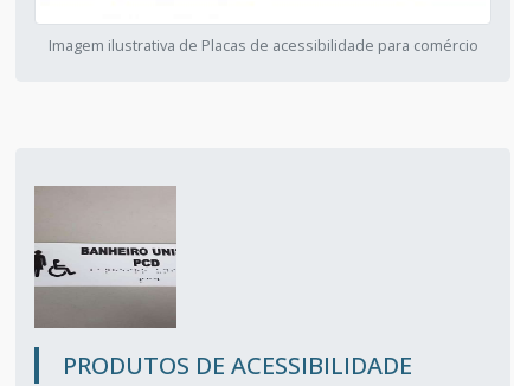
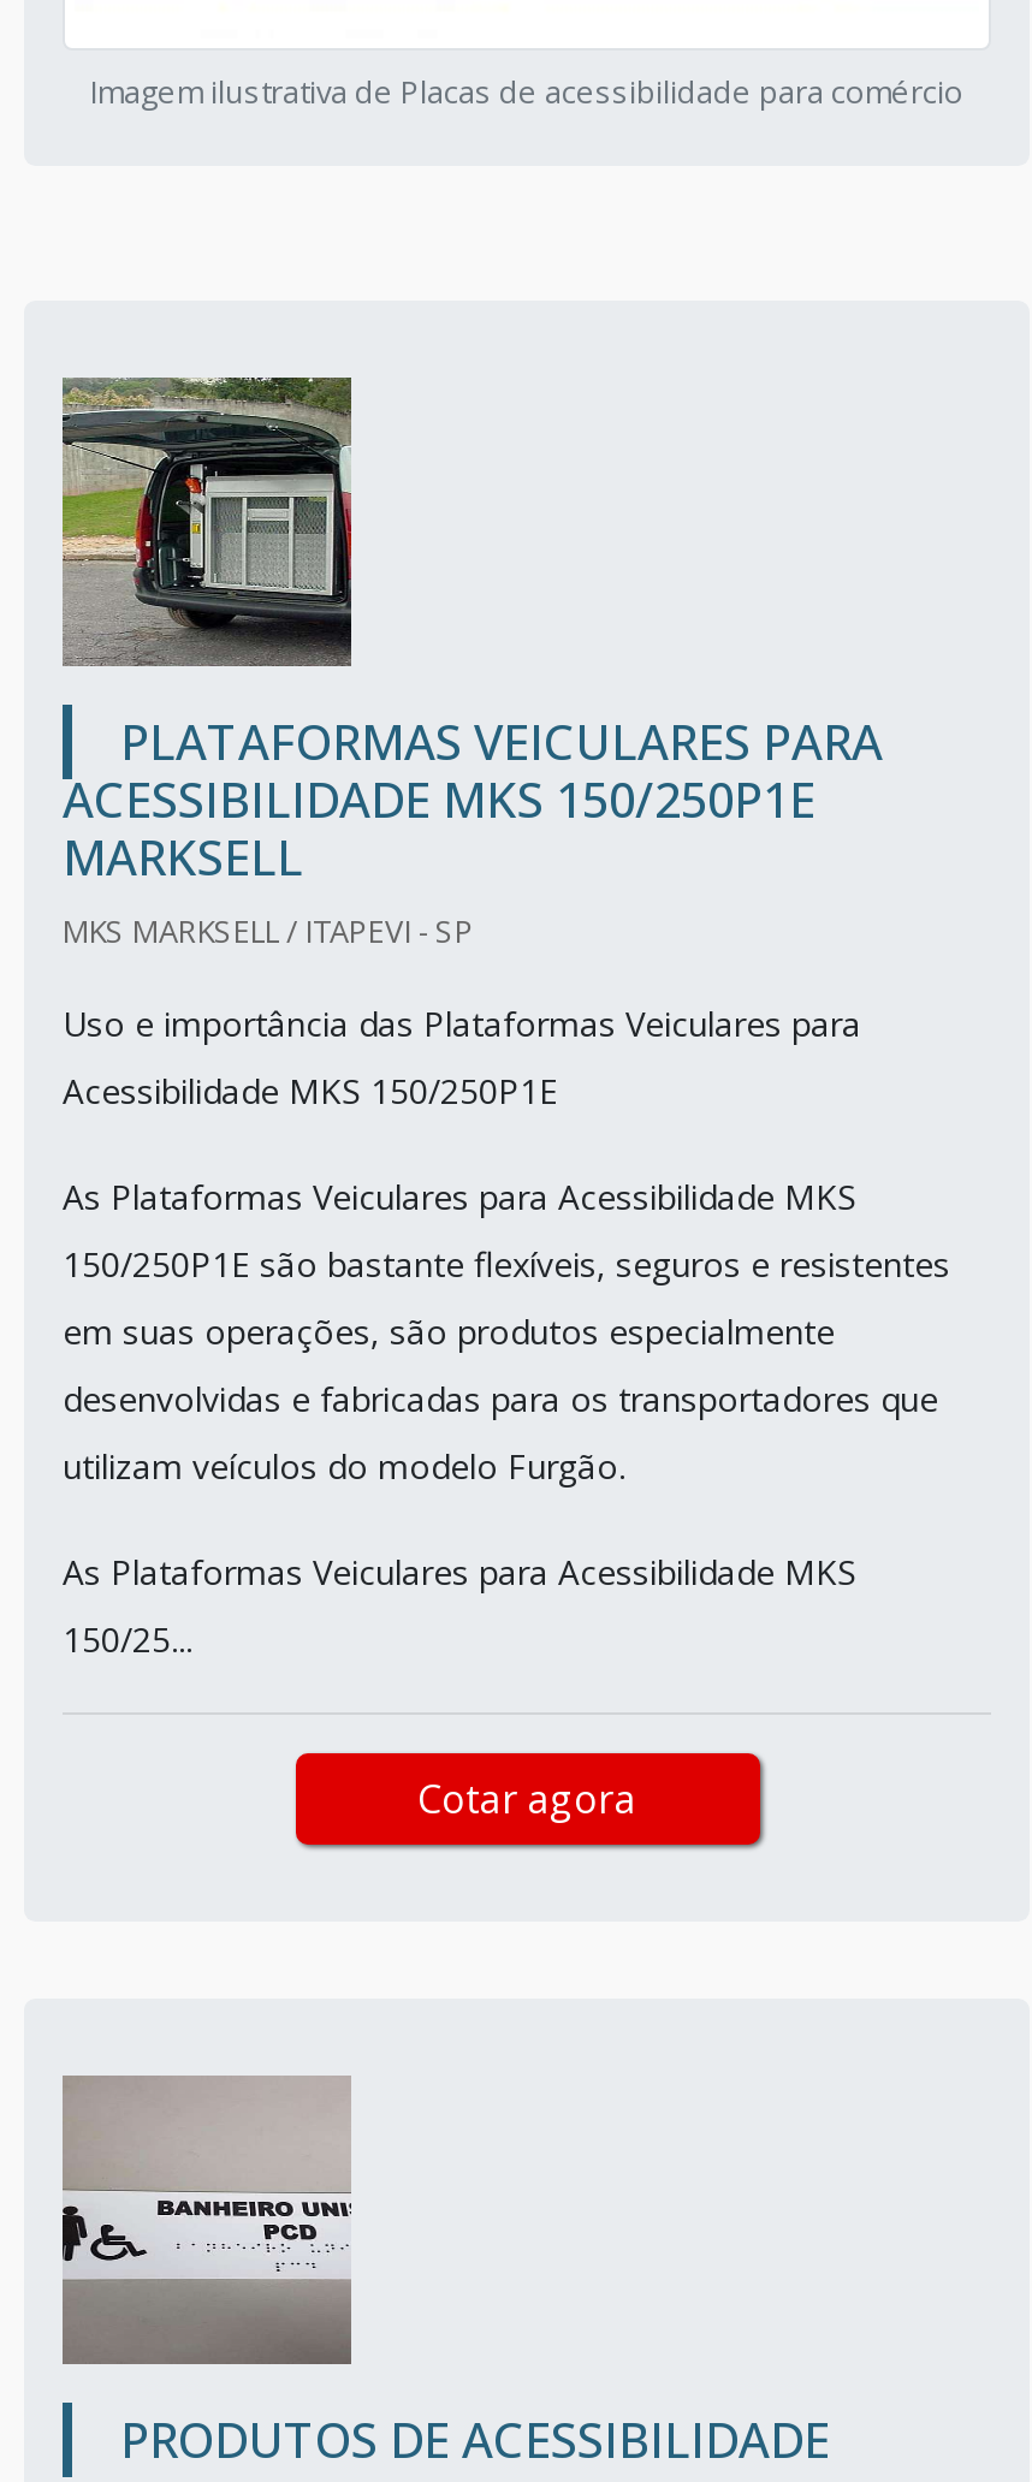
none -> [60,378,950,1825] [image] | PLATAFORMAS VEICULARES PARA | ACESSIBILIDADE MKS 150/250P1E | MARKSELL | MKS MARKSELL / ITAPEVI - SP | Uso e importância das Plataformas Veiculares para | Acessibilidade MKS 150/250P1E | As Plataformas Veiculares para Acessibilidade MKS | 150/250P1E são bastante flexíveis, seguros e resistentes | em suas operações, são produtos especialmente | desenvolvidas e fabricadas para os transportadores que | utilizam veículos do modelo Furgão. | As Plataformas Veiculares para Acessibilidade MKS | 150/25... | Cotar agora

